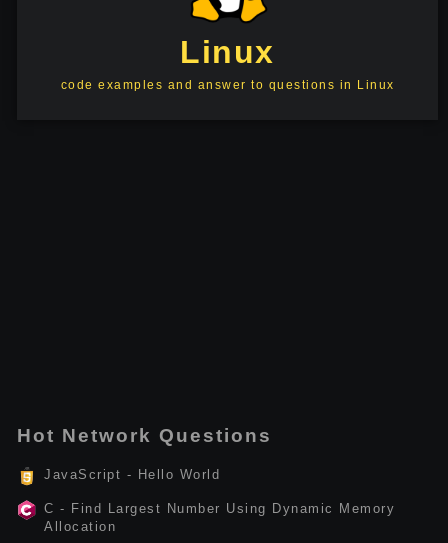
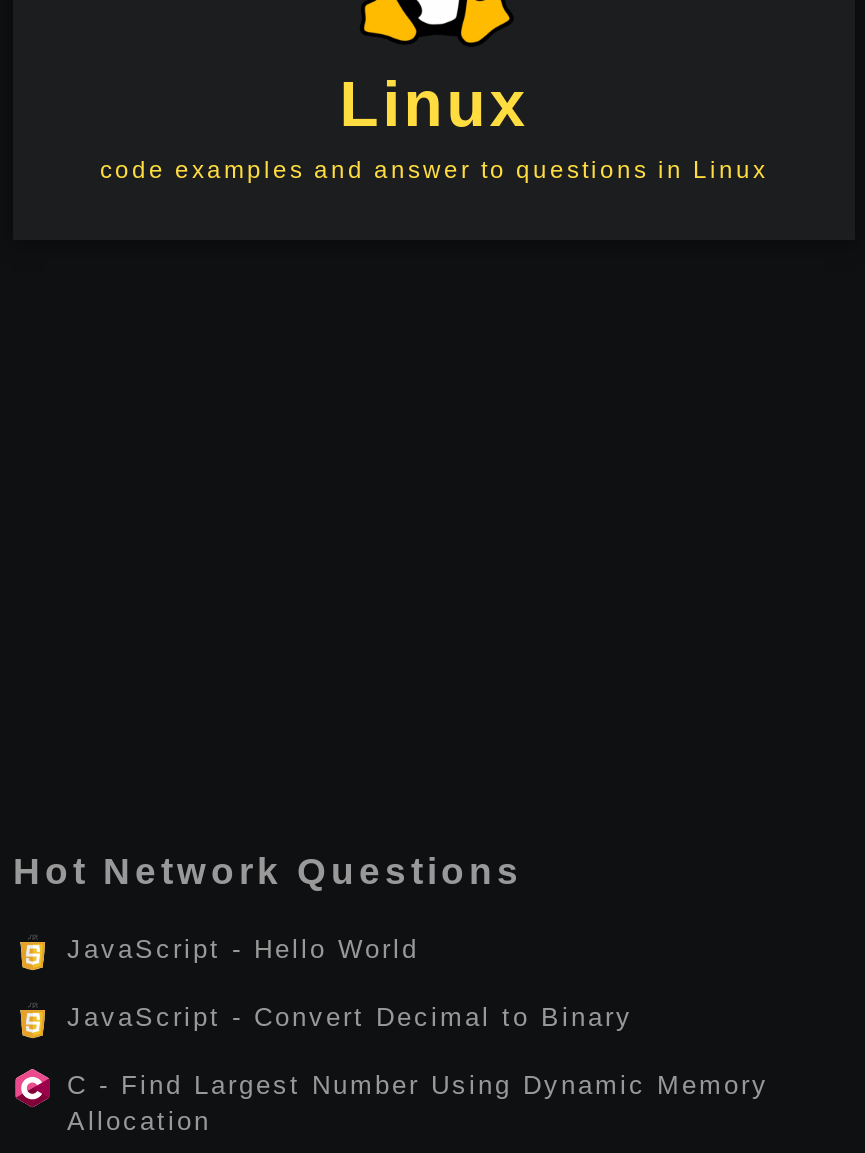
none -> [67,1002,633,1032] JavaScript - Convert Decimal to Binary

